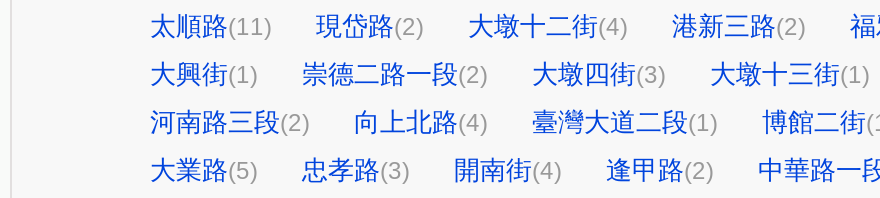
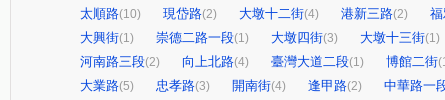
[150,11,272,41] 太順路(11) -> [80,6,141,21] 太順路(10)
[302,59,488,89] 崇德二路一段(2) -> [156,30,249,45] 崇德二路一段(1)

